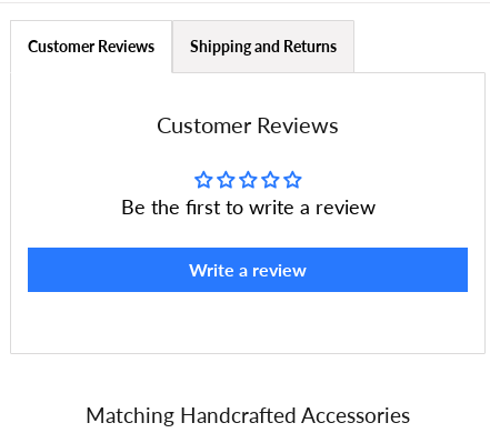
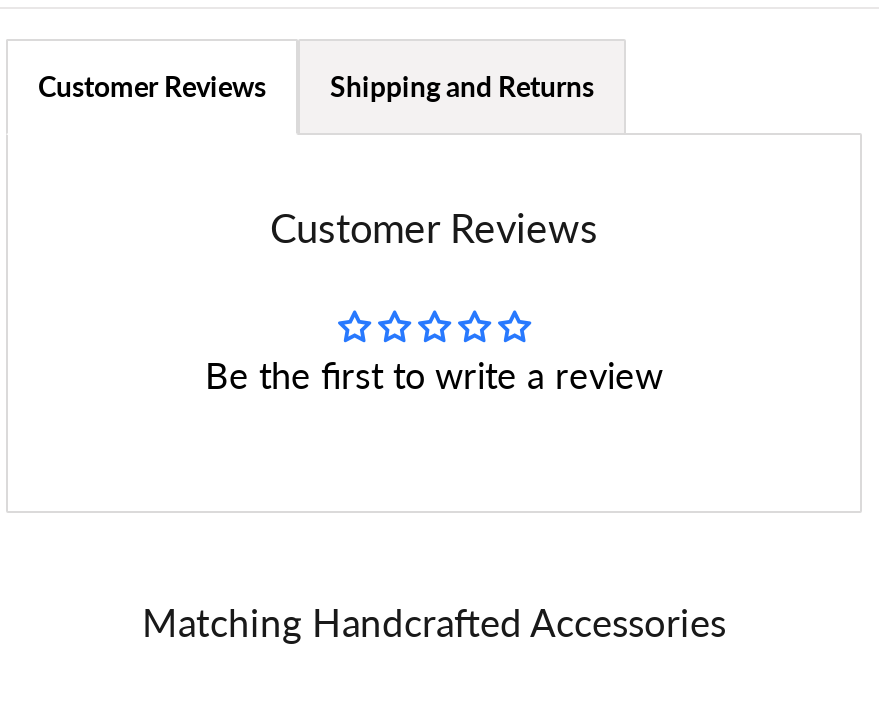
[189,258,307,280] Write a review -> none

